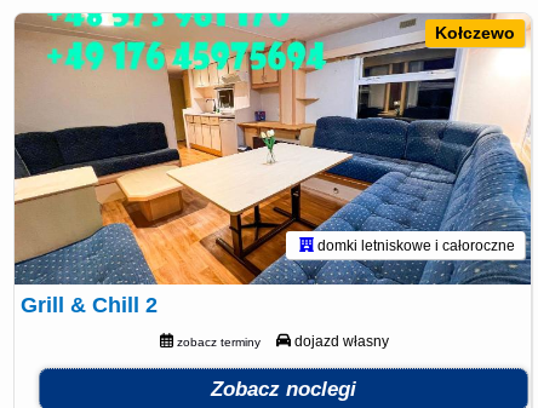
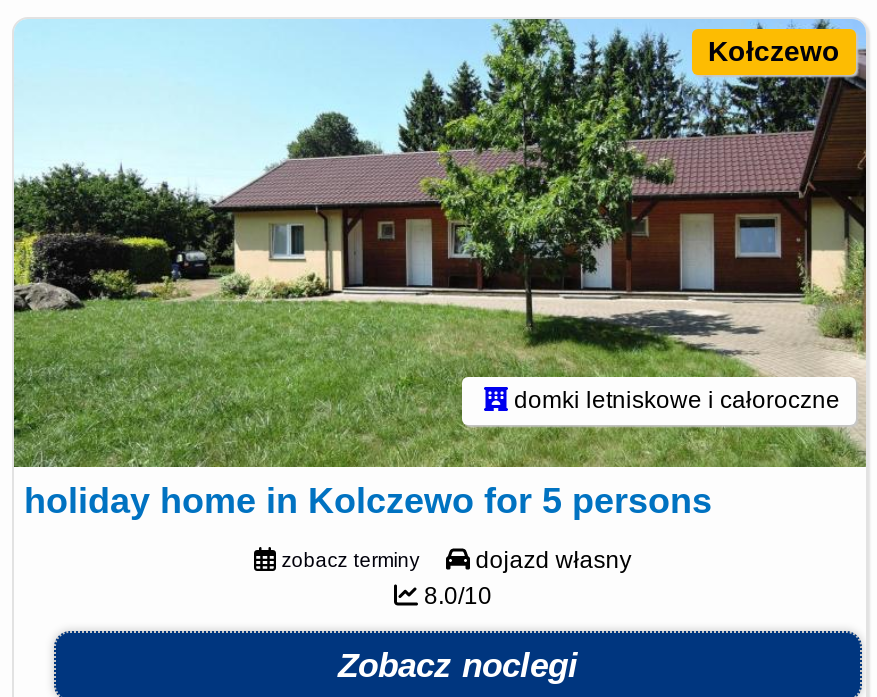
[13,12,532,318] [image] | Grill & Chill 2 -> [12,18,868,521] [image] | holiday home in Kolczewo for 5 persons
none -> [418,583,492,611] 8.0/10

